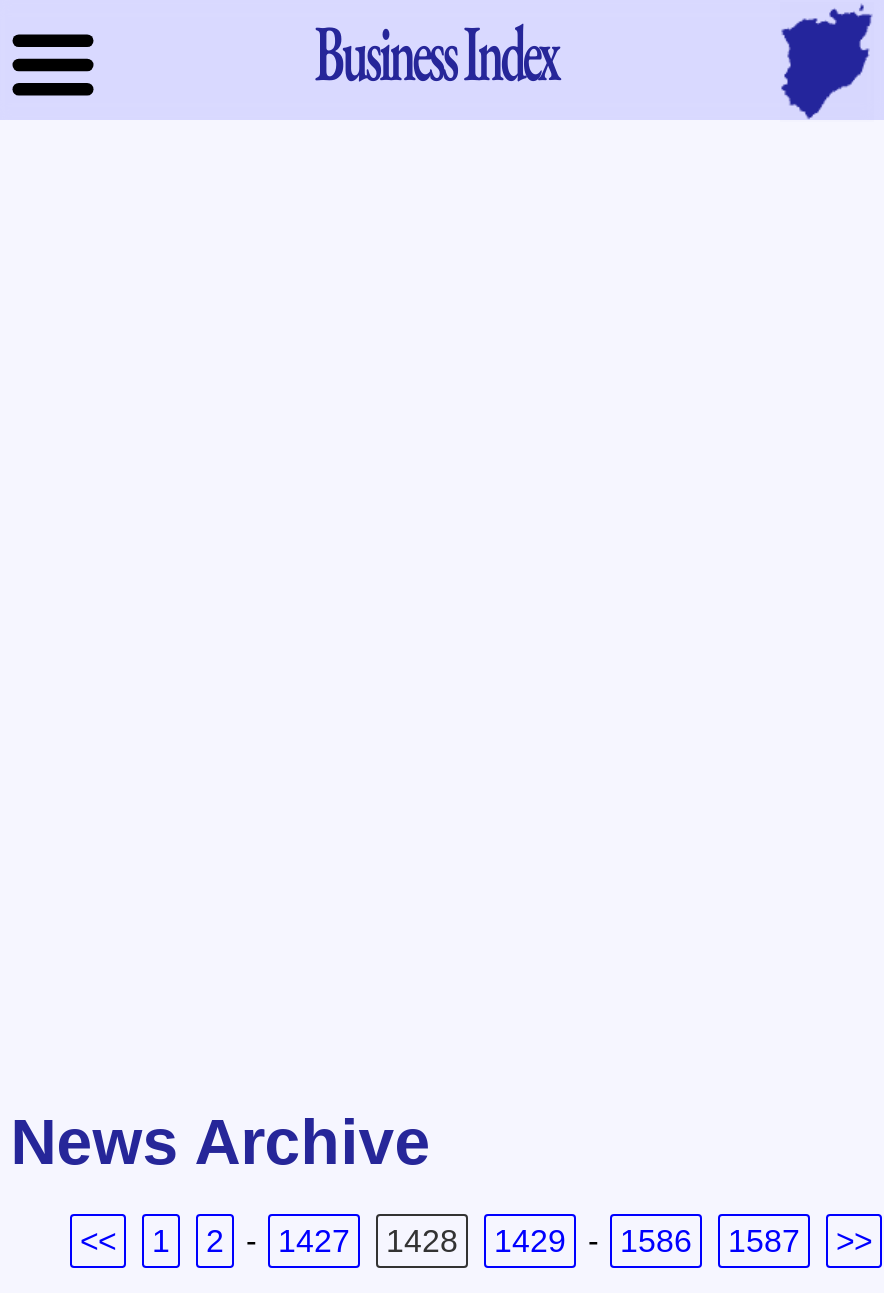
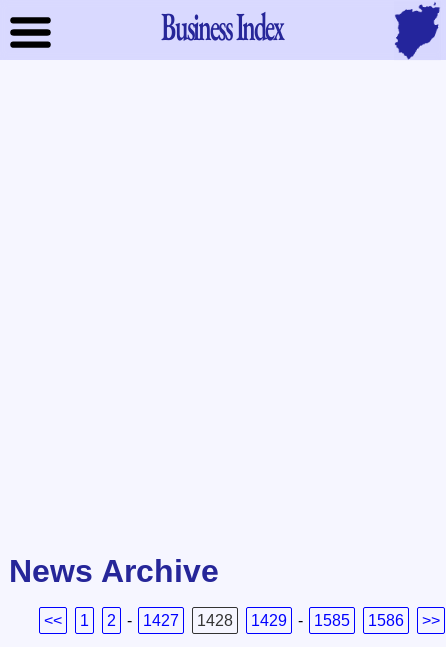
[494,1224,692,1258] 1429 - 1586 -> [251,612,350,629] 1429 - 1585
[728,1224,800,1258] 1587 -> [368,612,404,629] 1586

